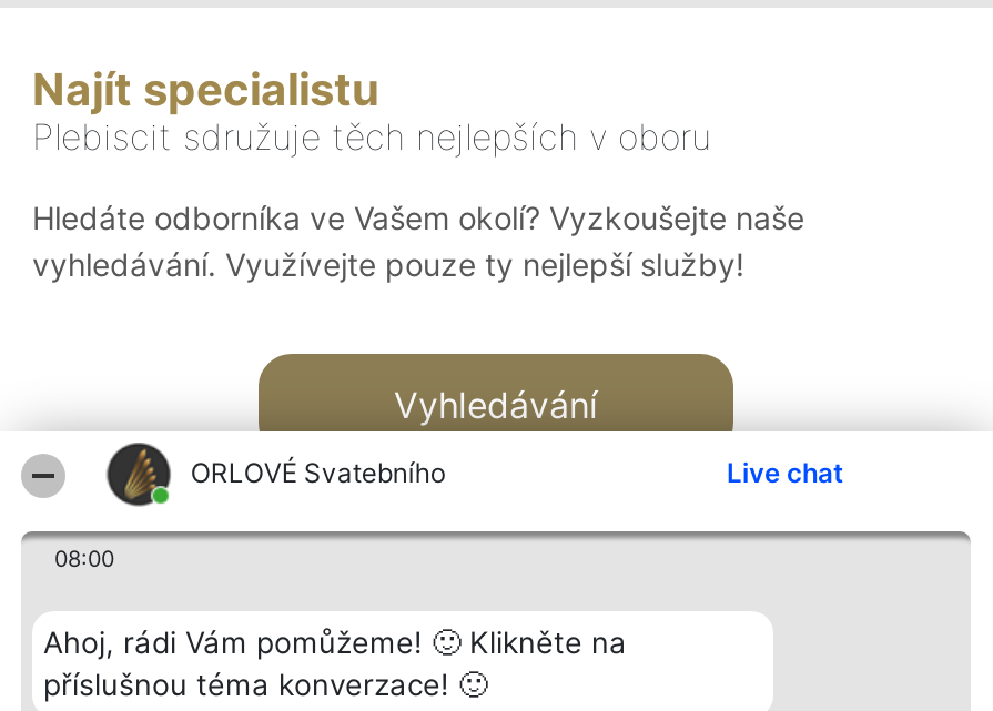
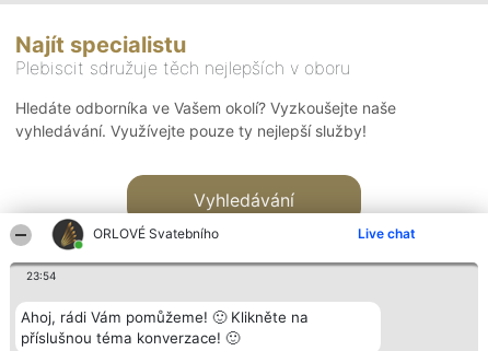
[54,545,114,571] 08:00 -> [26,269,56,282] 23:54

